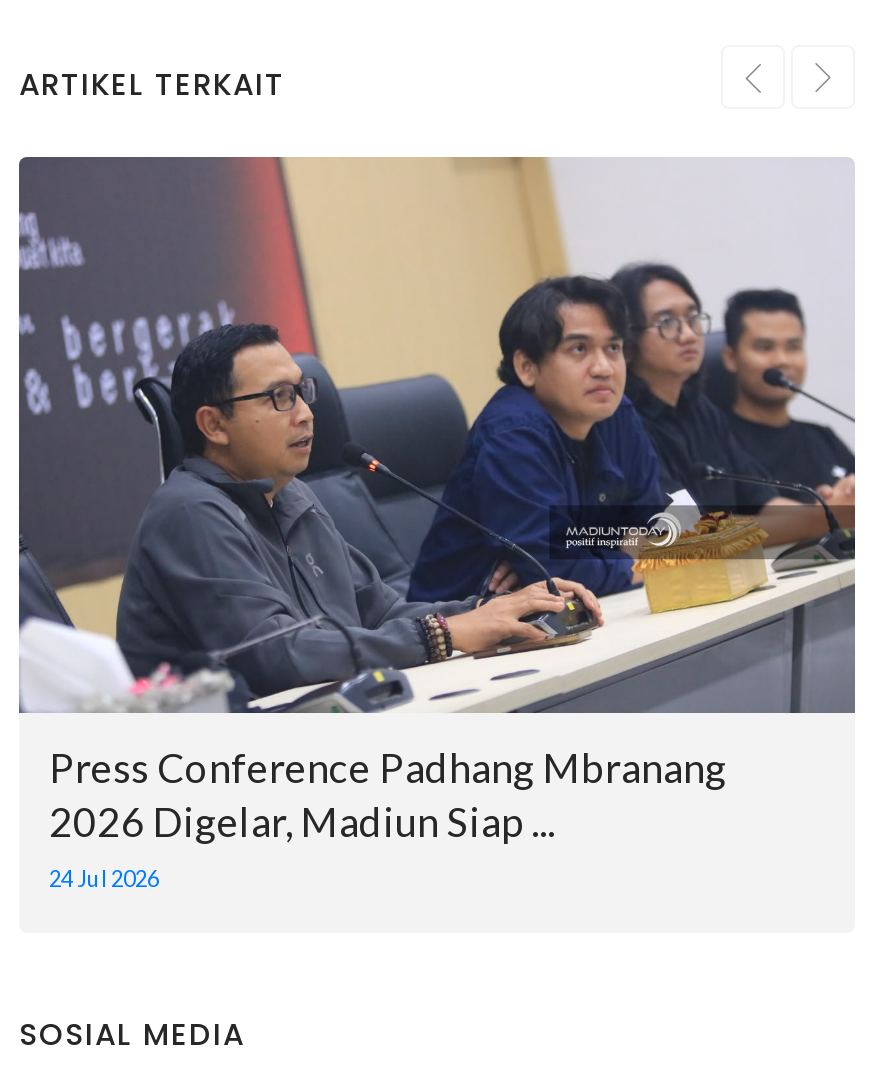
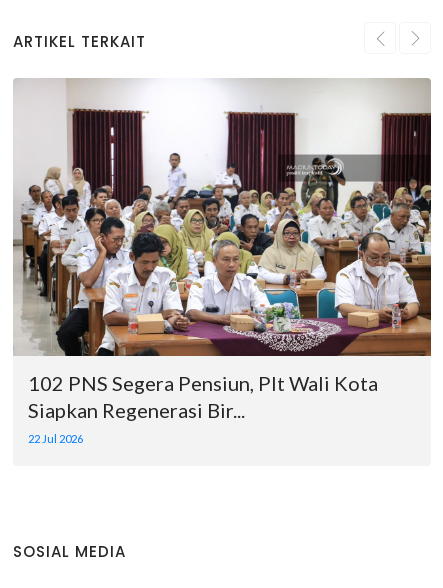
[17,155,857,892] [image] | Press Conference Padhang Mbranang | 2026 Digelar, Madiun Siap ... | 24 Jul 2026 -> [13,78,432,445] [image] | 102 PNS Segera Pensiun, Plt Wali Kota | Siapkan Regenerasi Bir... | 22 Jul 2026

